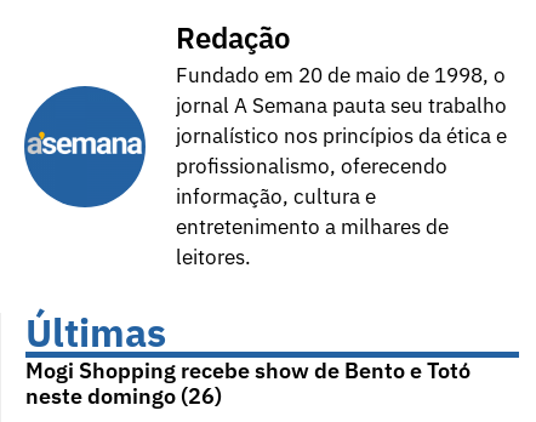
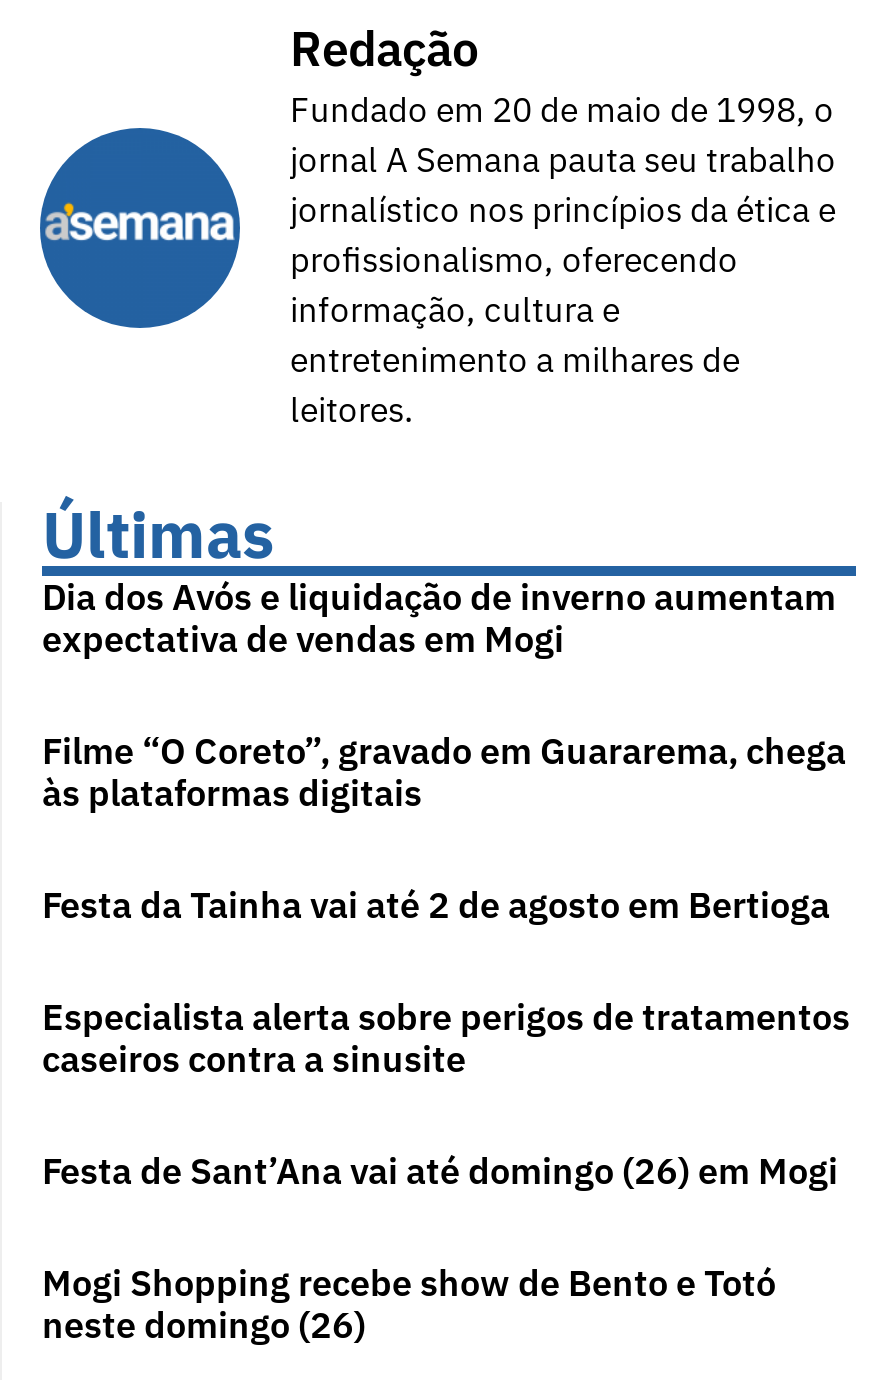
none -> [42,575,850,1195] Dia dos Avós e liquidação de inverno aumentam | expectativa de vendas em Mogi | Filme “O Coreto”, gravado em Guararema, chega | às plataformas digitais | Festa da Tainha vai até 2 de agosto em Bertioga | Especialista alerta sobre perigos de tratamentos | caseiros contra a sinusite | Festa de Sant’Ana vai até domingo (26) em Mogi

